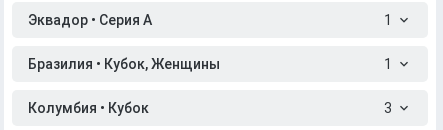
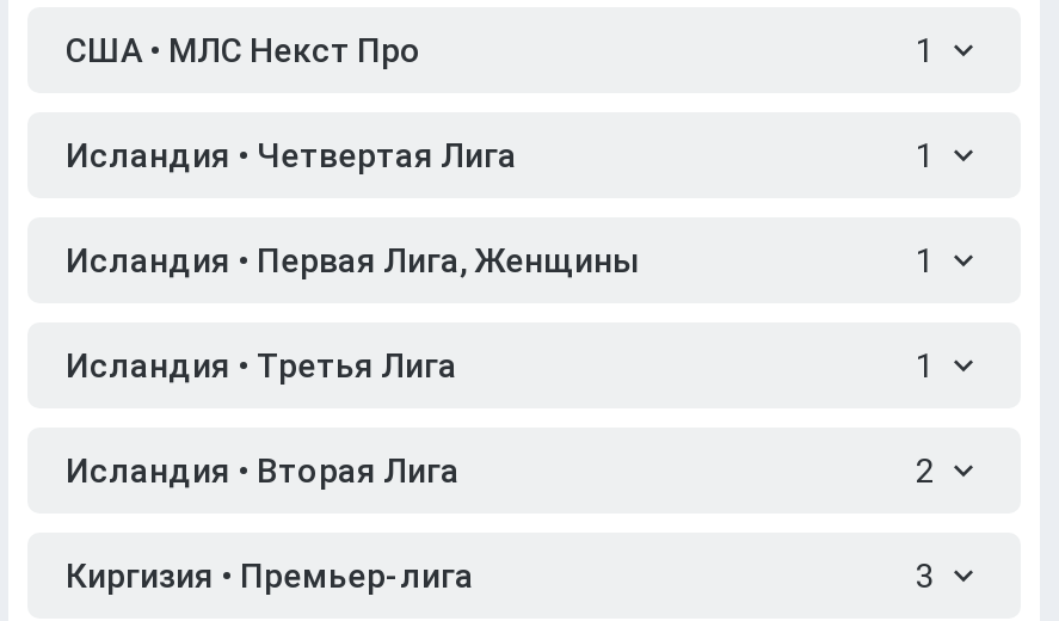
[28,12,152,28] Эквадор • Серия A -> [66,31,421,69] США • МЛС Некст Про
[28,56,220,72] Бразилия • Кубок, Женщины -> [66,136,517,174] Исландия • Четвертая Лига
[28,100,149,116] Колумбия • Кубок -> [66,241,935,595] Исландия • Первая Лига, Женщины | 1 | Исландия • Третья Лига | 1 | Исландия • Вторая Лига | 2 | Киргизия • Премьер-лига

